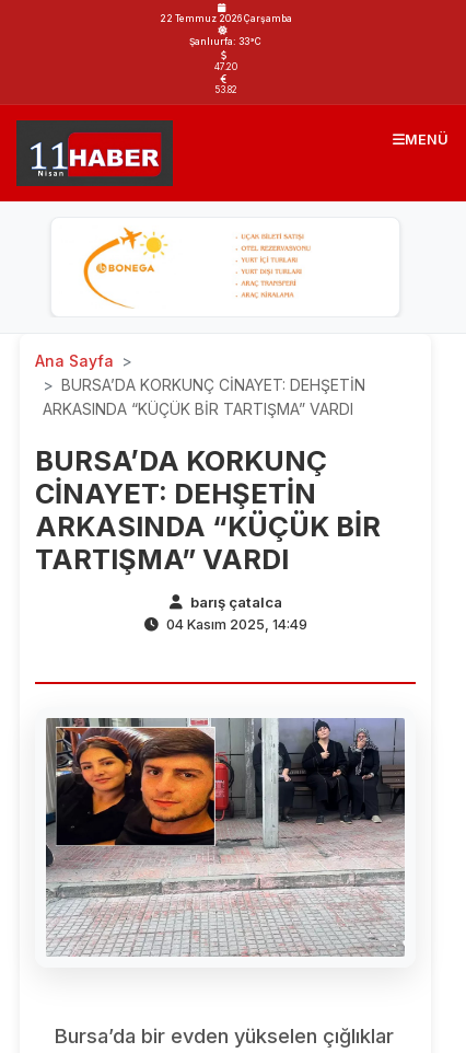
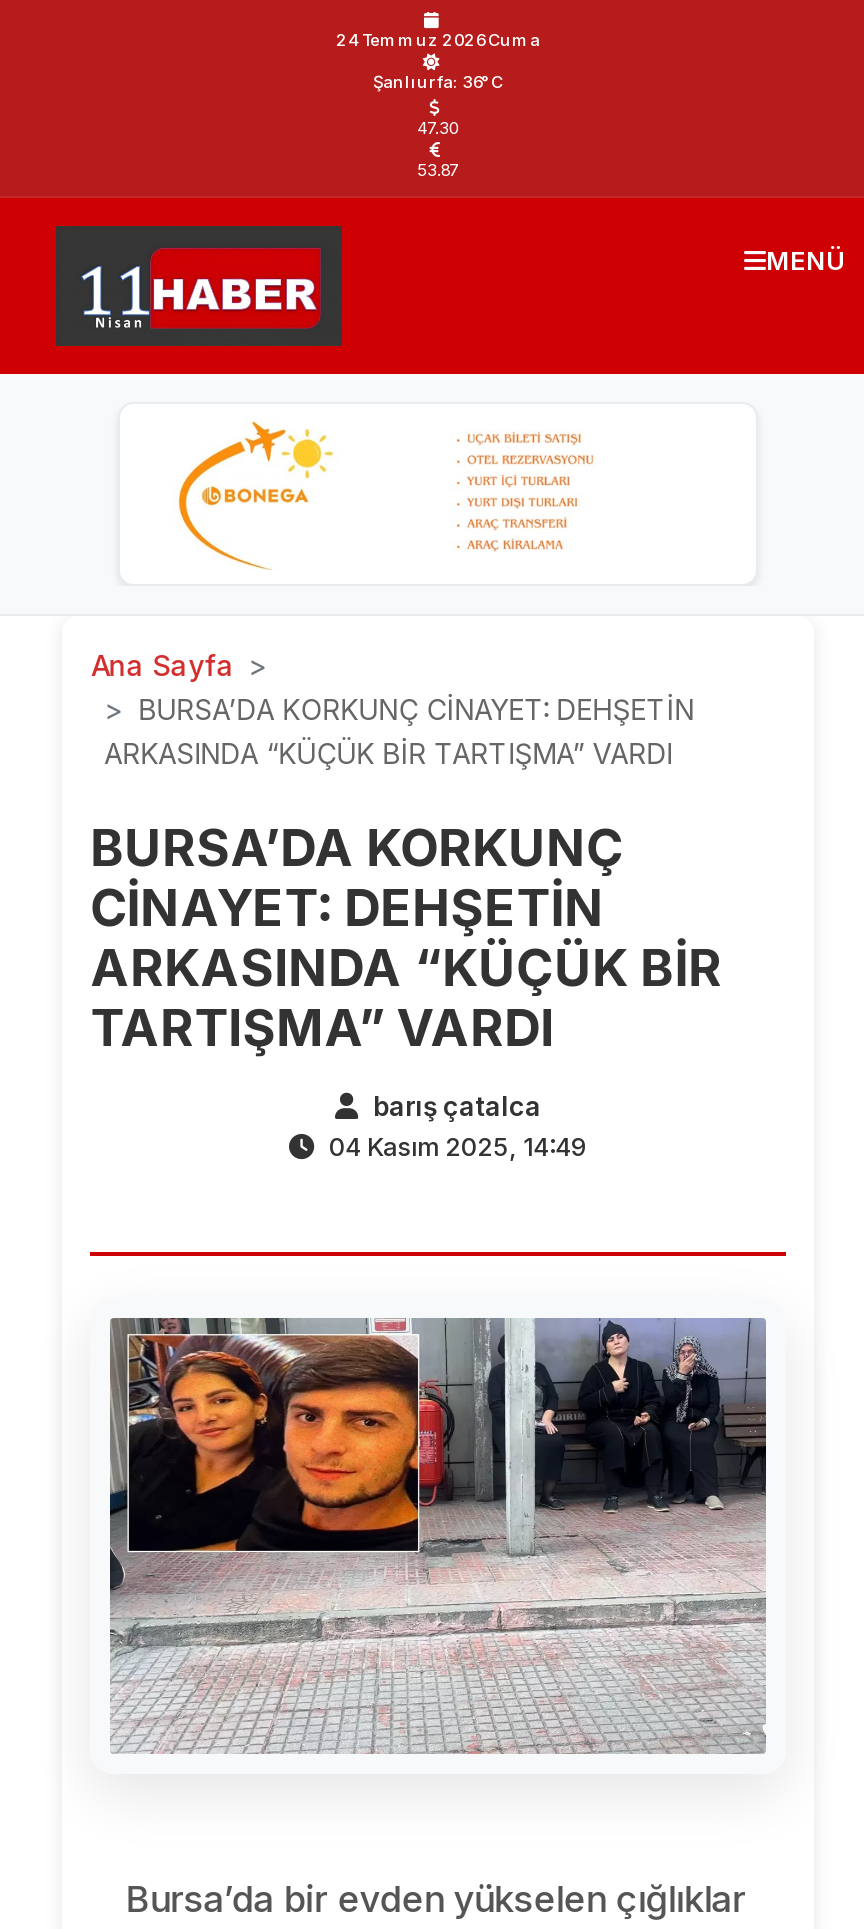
[159,13,292,24] 22 Temmuz 2026 Çarşamba -> [336,30,540,50] 24 Temmuz 2026 Cuma
[189,36,261,47] Şanlıurfa: 33°C -> [373,72,503,92] Şanlıurfa: 36°C
[214,61,237,72] 47.20 -> [417,118,459,138] 47.30
[214,84,237,95] 53.82 -> [417,160,459,180] 53.87

